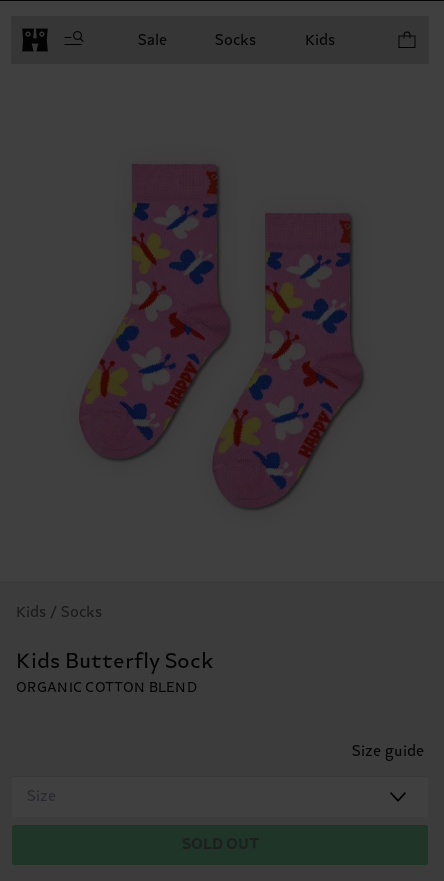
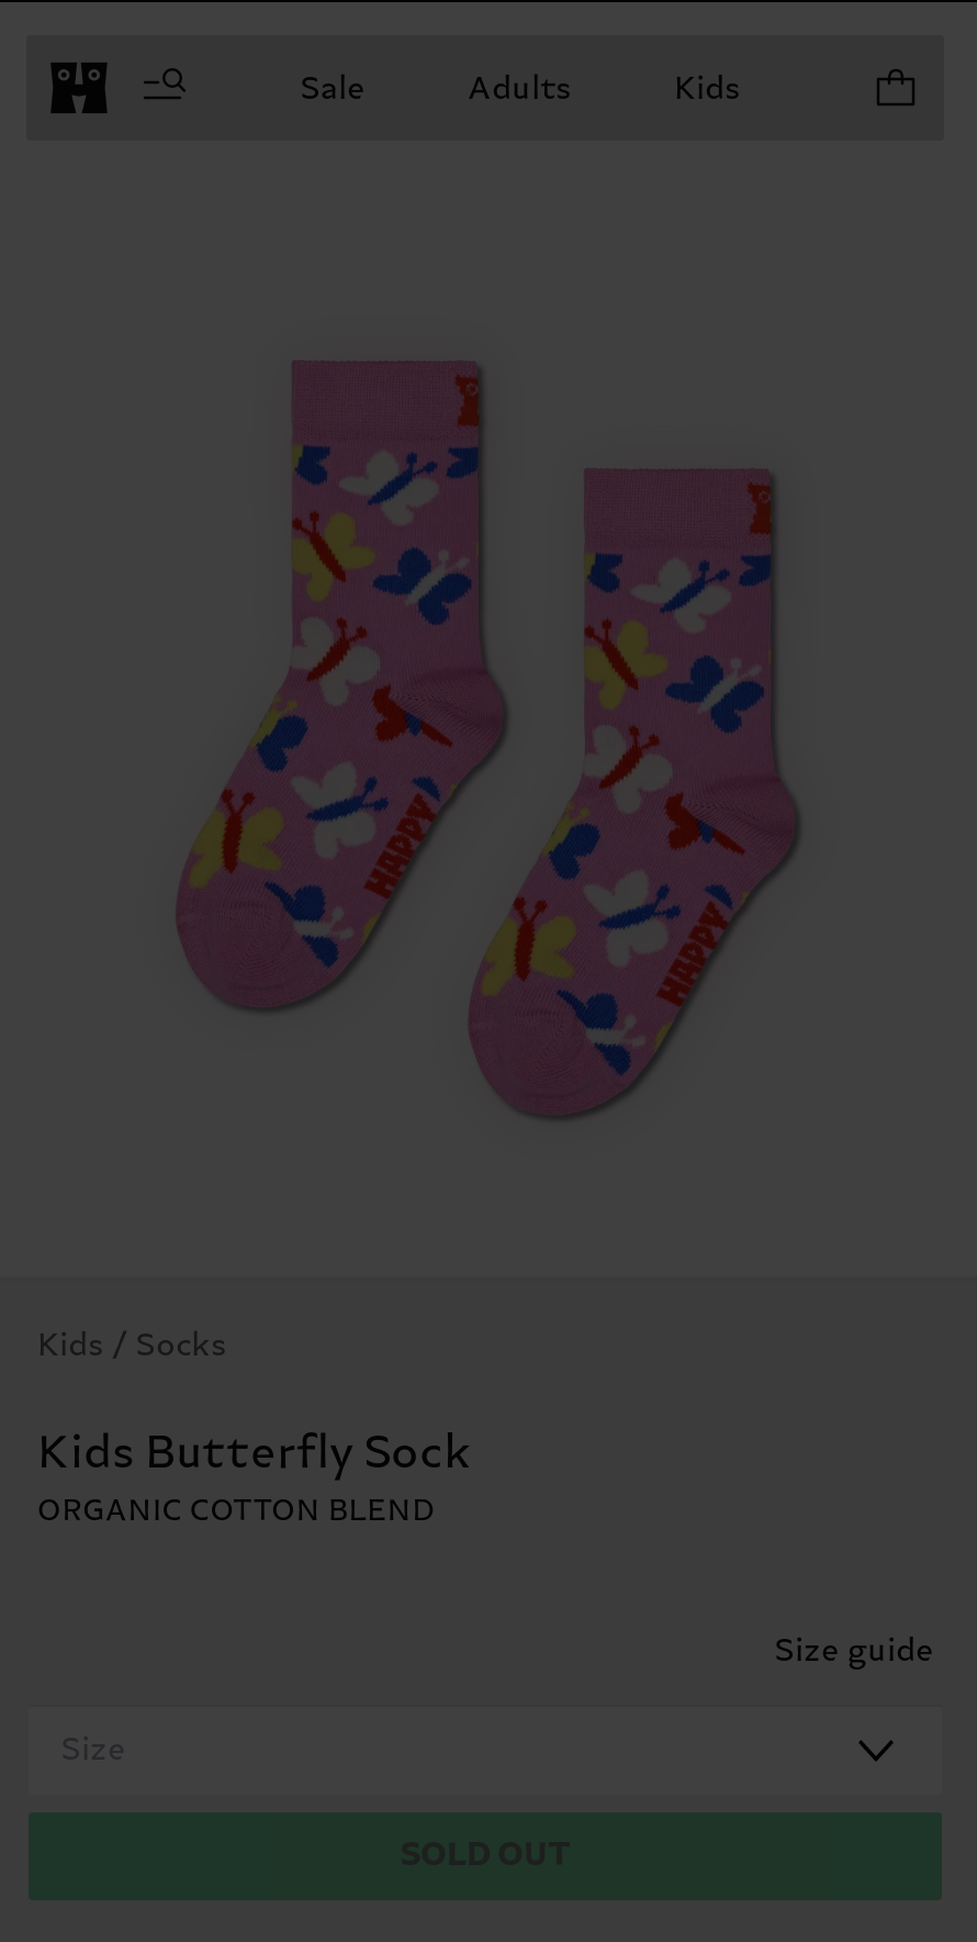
[215,31,256,48] Socks -> [468,69,571,107] Adults

